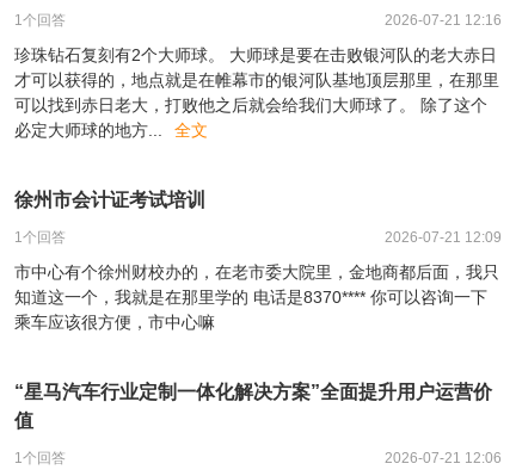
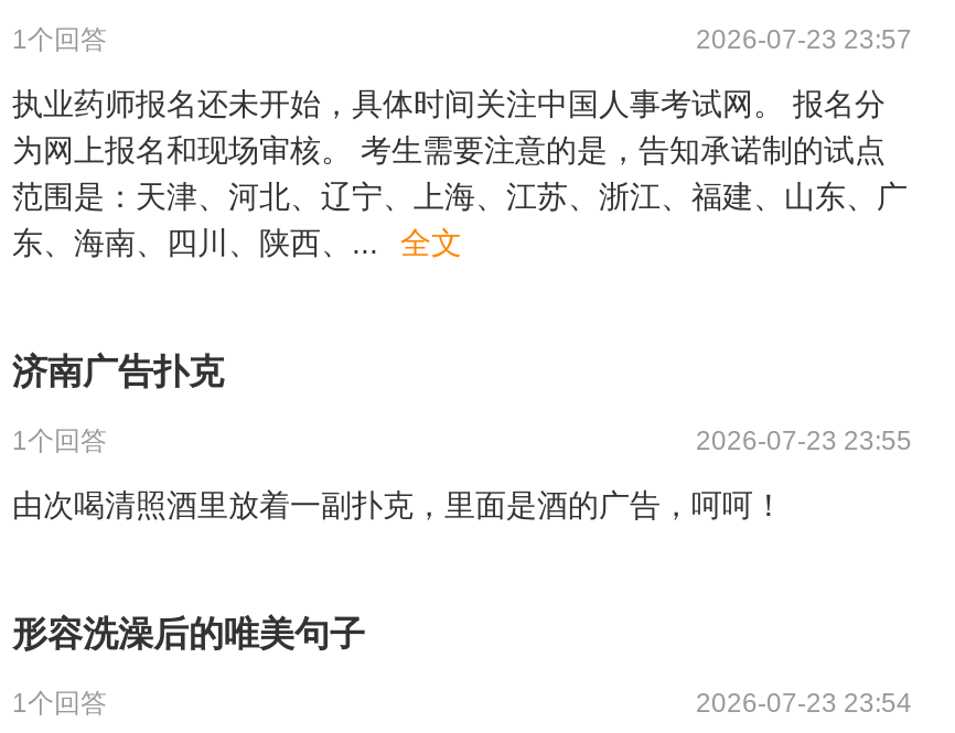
[385,12,502,29] 2026-07-21 12:16 -> [696,24,912,55] 2026-07-23 23:57
[14,45,499,140] 珍珠钻石复刻有2个大师球。 大师球是要在击败银河队的老大赤日 | 才可以获得的，地点就是在帷幕市的银河队基地顶层那里，在那里 | 可以找到赤日老大，打败他之后就会给我们大师球了。 除了这个 | 必定大师球的地方... -> [12,86,908,260] 执业药师报名还未开始，具体时间关注中国人事考试网。 报名分 | 为网上报名和现场审核。 考生需要注意的是，告知承诺制的试点 | 范围是：天津、河北、辽宁、上海、江苏、浙江、福建、山东、广 | 东、海南、四川、陕西、...
[14,190,205,210] 徐州市会计证考试培训 -> [12,353,224,390] 济南广告扑克
[385,229,502,246] 2026-07-21 12:09 -> [696,425,912,456] 2026-07-23 23:55
[14,262,499,332] 市中心有个徐州财校办的，在老市委大院里，金地商都后面，我只 | 知道这一个，我就是在那里学的 电话是8370**** 你可以咨询一下 | 乘车应该很方便，市中心嘛 -> [12,487,784,522] 由次喝清照酒里放着一副扑克，里面是酒的广告，呵呵！
[14,382,492,431] “星马汽车行业定制一体化解决方案”全面提升用户运营价 | 值 -> [12,615,365,653] 形容洗澡后的唯美句子
[385,450,502,466] 2026-07-21 12:06 -> [696,688,912,719] 2026-07-23 23:54

